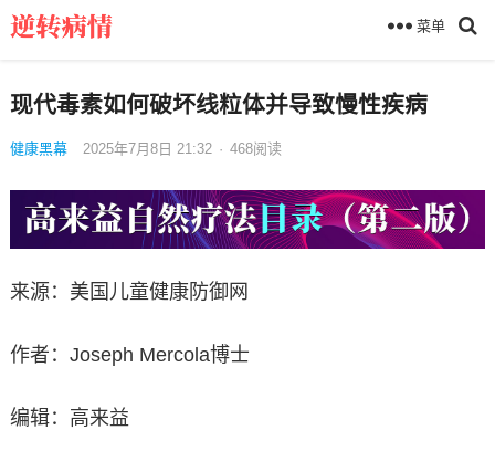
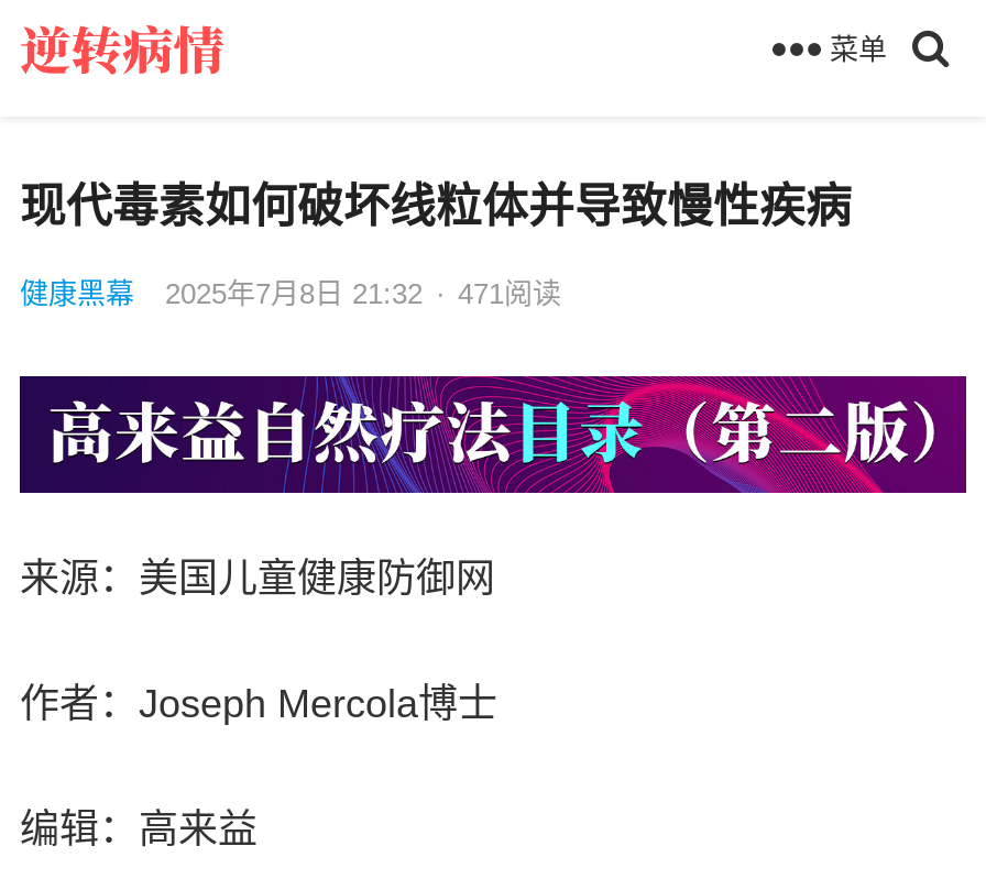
[10,140,282,157] 健康黑幕 2025年7月8日 21:32 · 468阅读 -> [20,277,561,310] 健康黑幕 2025年7月8日 21:32 · 471阅读

